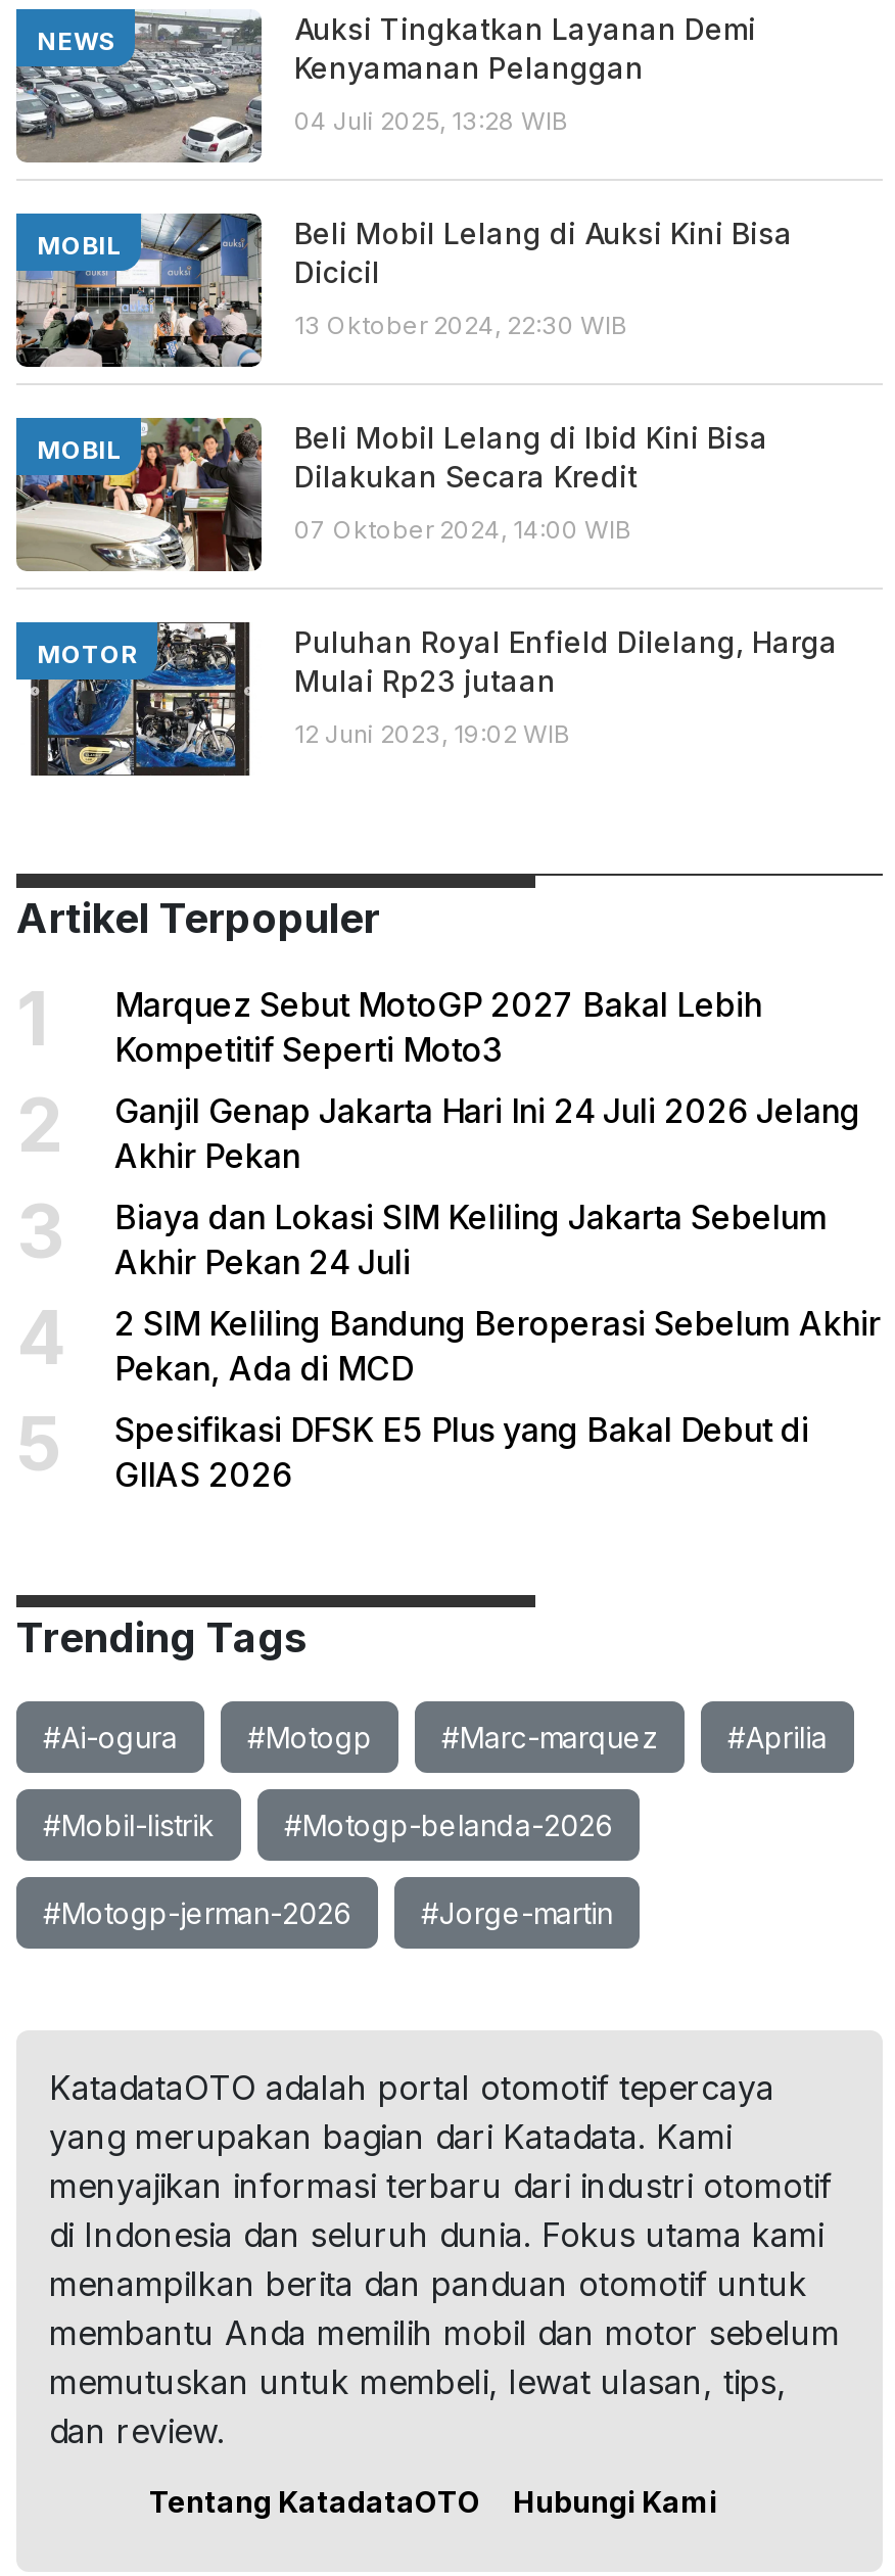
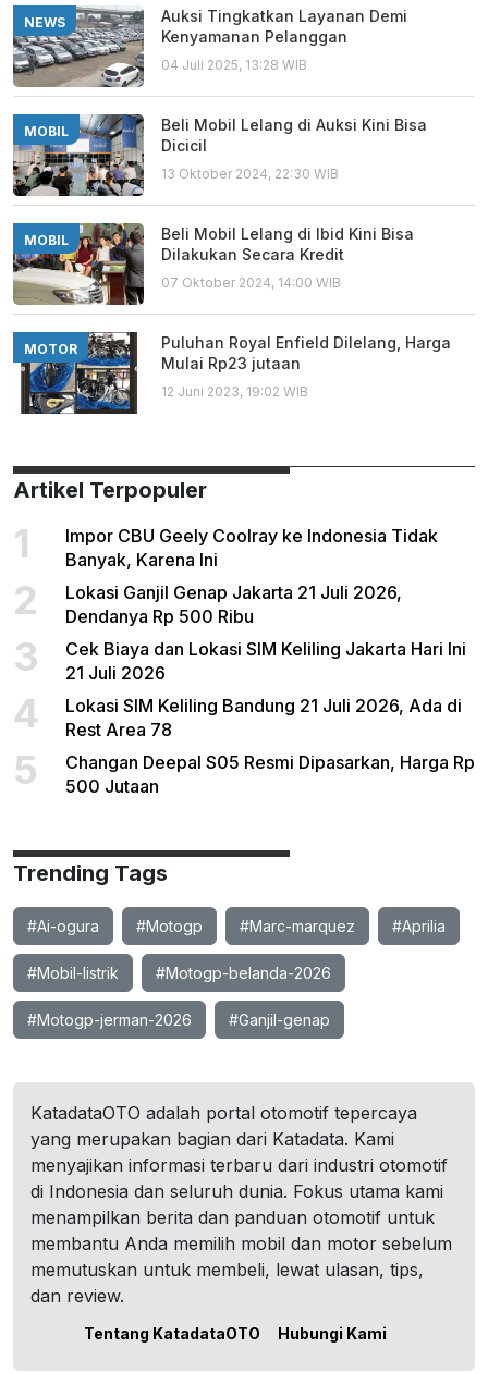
[114,984,762,1070] Marquez Sebut MotoGP 2027 Bakal Lebih | Kompetitif Seperti Moto3 -> [65,525,438,571] Impor CBU Geely Coolray ke Indonesia Tidak | Banyak, Karena Ini
[114,1090,860,1176] Ganjil Genap Jakarta Hari Ini 24 Juli 2026 Jelang | Akhir Pekan -> [65,581,402,627] Lokasi Ganjil Genap Jakarta 21 Juli 2026, | Dendanya Rp 500 Ribu
[114,1197,828,1282] Biaya dan Lokasi SIM Keliling Jakarta Sebelum | Akhir Pekan 24 Juli -> [65,638,466,684] Cek Biaya dan Lokasi SIM Keliling Jakarta Hari Ini | 21 Juli 2026
[114,1303,881,1389] 2 SIM Keliling Bandung Beroperasi Sebelum Akhir | Pekan, Ada di MCD -> [65,695,462,740] Lokasi SIM Keliling Bandung 21 Juli 2026, Ada di | Rest Area 78
[114,1409,809,1495] Spesifikasi DFSK E5 Plus yang Bakal Debut di | GIIAS 2026 -> [65,751,475,797] Changan Deepal S05 Resmi Dipasarkan, Harga Rp | 500 Jutaan
[421,1895,613,1930] #Jorge-martin -> [229,1010,330,1029] #Ganjil-genap

